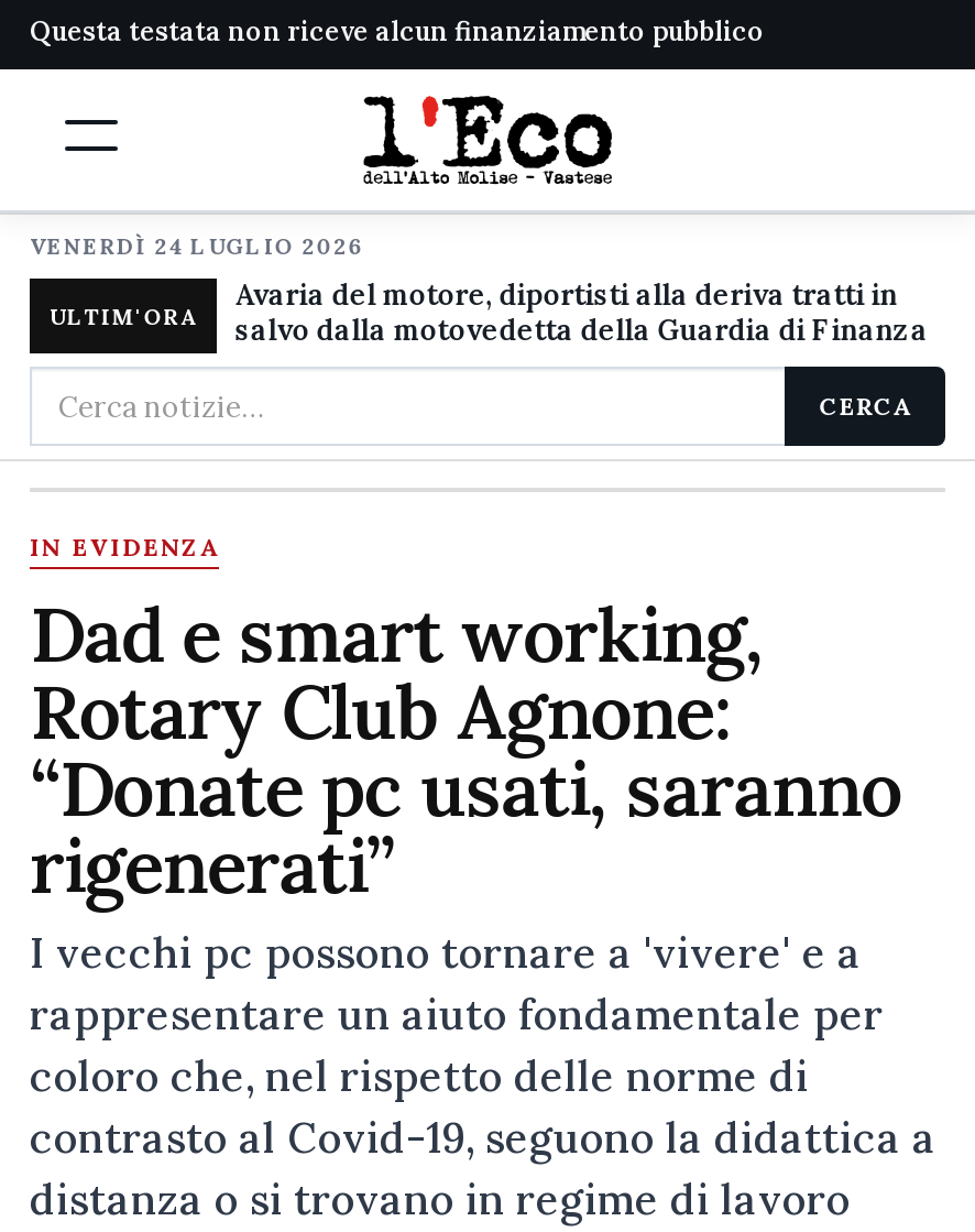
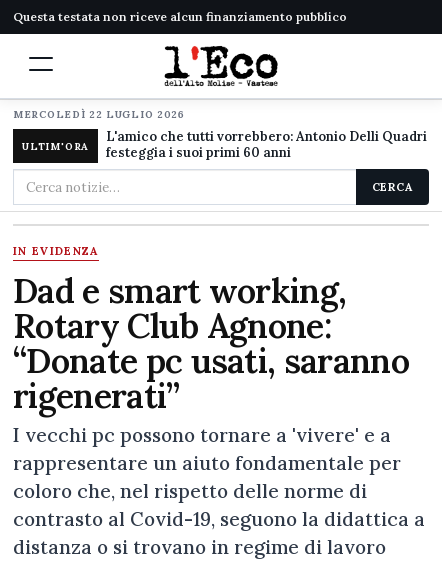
[30,232,363,261] VENERDÌ 24 LUGLIO 2026 -> [13,108,185,121] MERCOLEDÌ 22 LUGLIO 2026
[235,276,928,349] Avaria del motore, diportisti alla deriva tratti in | salvo dalla motovedetta della Guardia di Finanza -> [106,128,427,161] L'amico che tutti vorrebbero: Antonio Delli Quadri | festeggia i suoi primi 60 anni

